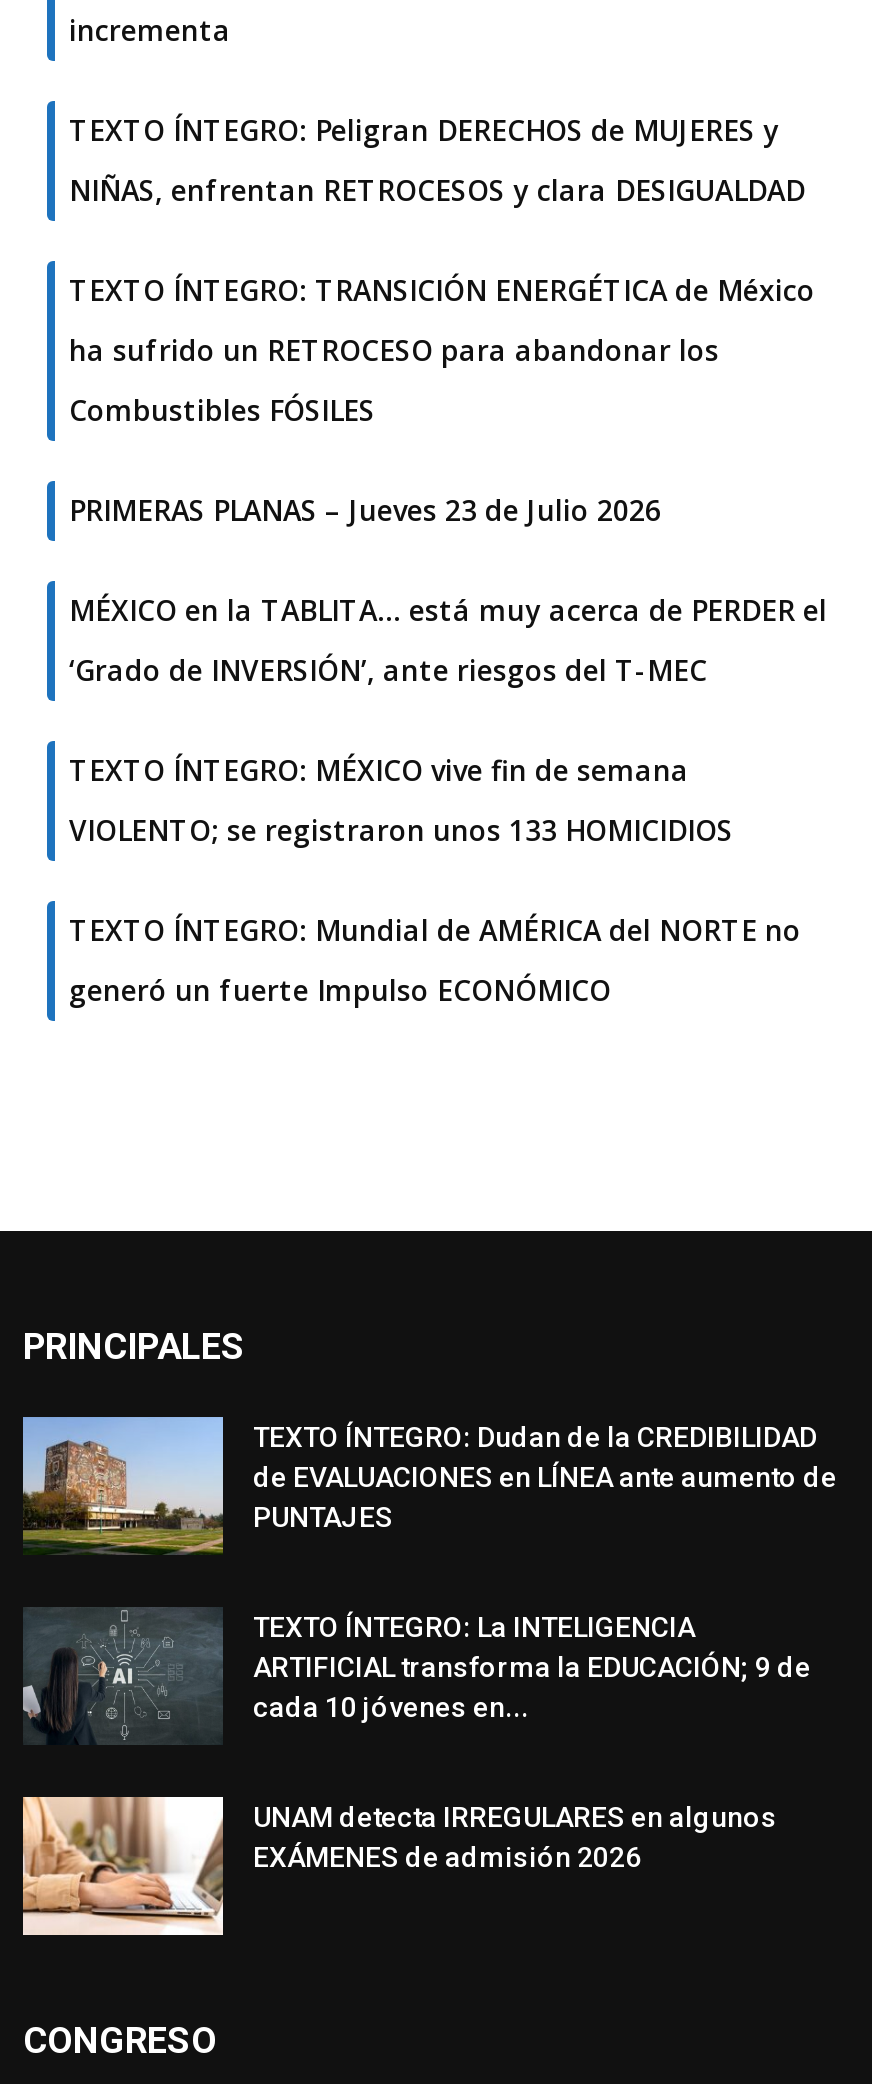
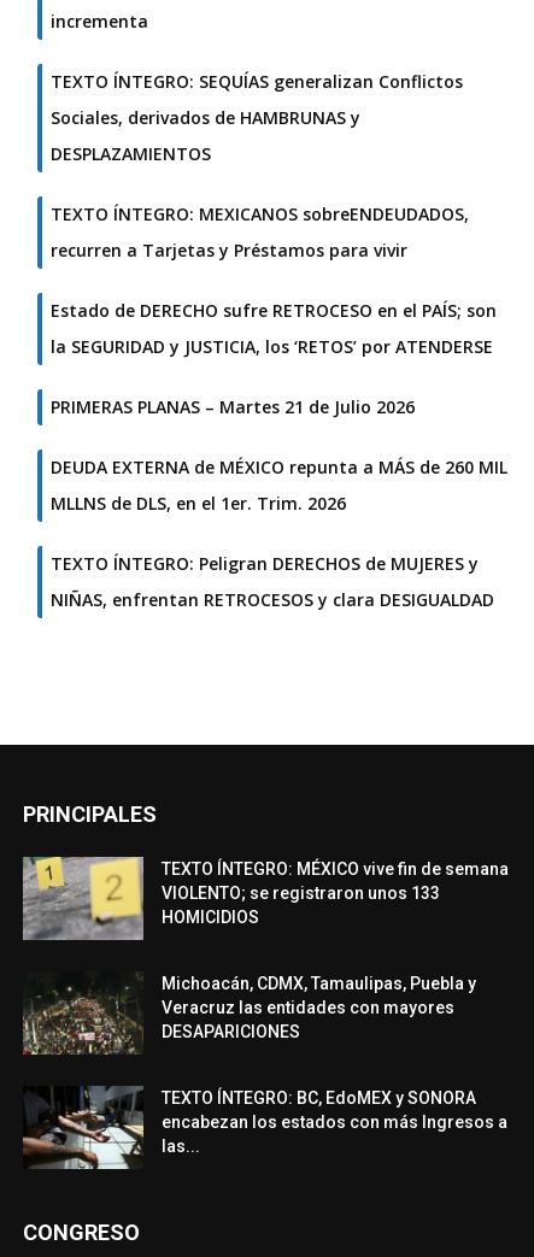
none -> [51,70,507,515] TEXTO ÍNTEGRO: SEQUÍAS generalizan Conflictos | Sociales, derivados de HAMBRUNAS y | DESPLAZAMIENTOS | TEXTO ÍNTEGRO: MEXICANOS sobreENDEUDADOS, | recurren a Tarjetas y Préstamos para vivir | Estado de DERECHO sufre RETROCESO en el PAÍS; son | la SEGURIDAD y JUSTICIA, los ‘RETOS’ por ATENDERSE | PRIMERAS PLANAS – Martes 21 de Julio 2026 | DEUDA EXTERNA de MÉXICO repunta a MÁS de 260 MIL | MLLNS de DLS, en el 1er. Trim. 2026
moved [69,111,805,209] -> [51,552,494,611]: TEXTO ÍNTEGRO: Peligran DERECHOS de MUJERES y | NIÑAS, enfrentan RETROCESOS y clara DESIGUALDAD
[69,271,827,1009] TEXTO ÍNTEGRO: TRANSICIÓN ENERGÉTICA de México | ha sufrido un RETROCESO para abandonar los | Combustibles FÓSILES | PRIMERAS PLANAS – Jueves 23 de Julio 2026 | MÉXICO en la TABLITA… está muy acerca de PERDER el | ‘Grado de INVERSIÓN’, ante riesgos del T-MEC | VIOLENTO; se registraron unos 133 HOMICIDIOS | TEXTO ÍNTEGRO: Mundial de AMÉRICA del NORTE no | generó un fuerte Impulso ECONÓMICO -> none
moved [69,751,689,789] -> [162,859,509,879]: TEXTO ÍNTEGRO: MÉXICO vive fin de semana
[21,1415,837,1555] [image] | TEXTO ÍNTEGRO: Dudan de la CREDIBILIDAD | de EVALUACIONES en LÍNEA ante aumento de | PUNTAJES -> [22,856,440,941] [image] | VIOLENTO; se registraron unos 133 | HOMICIDIOS
[23,1607,811,1745] [image] | TEXTO ÍNTEGRO: La INTELIGENCIA | ARTIFICIAL transforma la EDUCACIÓN; 9 de | cada 10 jóvenes en... -> [23,973,476,1056] [image] | Michoacán, CDMX, Tamaulipas, Puebla y | Veracruz las entidades con mayores | DESAPARICIONES
[21,1795,777,1937] [image] | UNAM detecta IRREGULARES en algunos | EXÁMENES de admisión 2026 -> [23,1086,507,1170] [image] | TEXTO ÍNTEGRO: BC, EdoMEX y SONORA | encabezan los estados con más Ingresos a | las...

